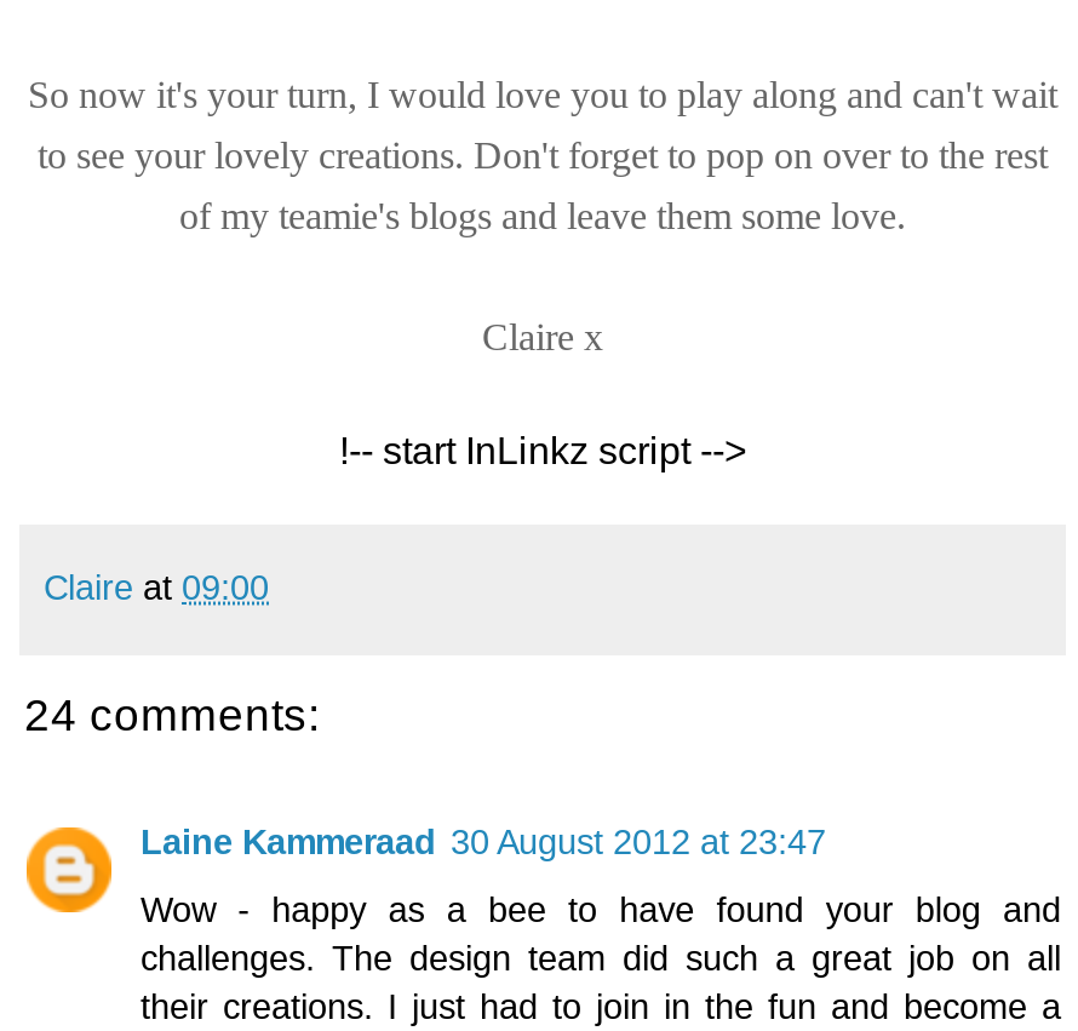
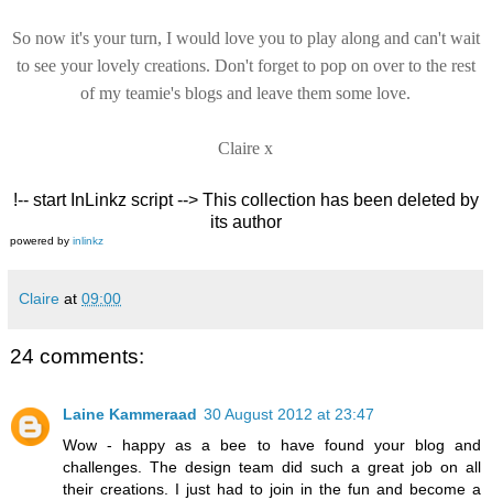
[339,431,746,472] !-- start InLinkz script --> -> [10,191,478,247] !-- start InLinkz script --> This collection has been deleted by | its author | powered by inlinkz

